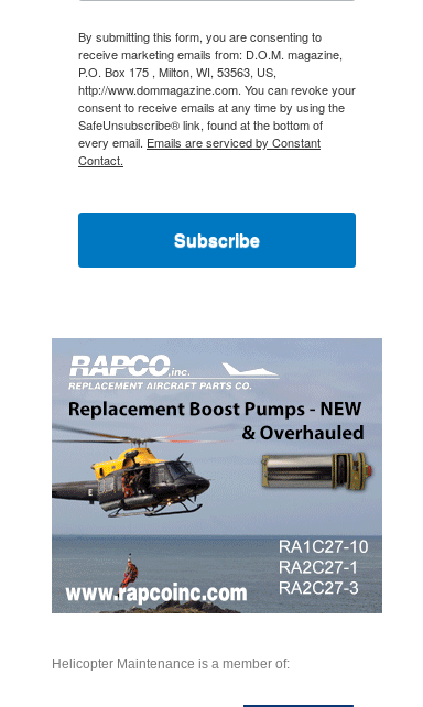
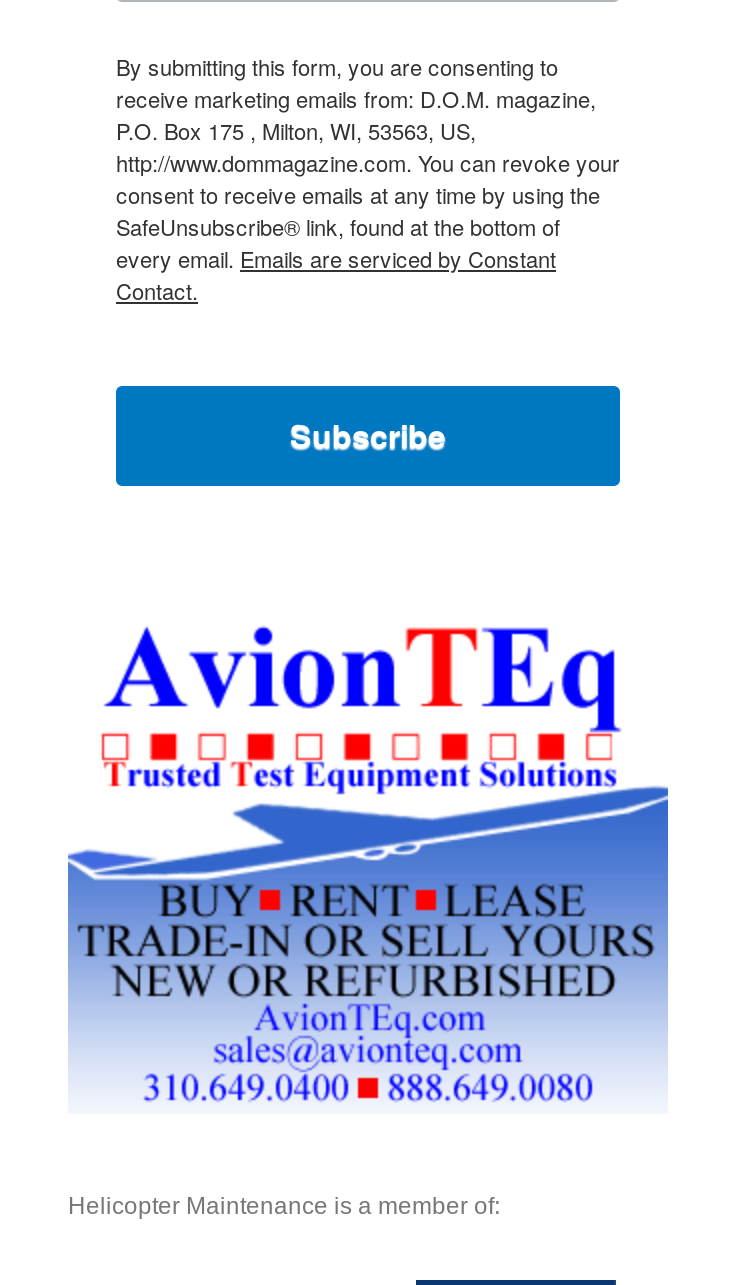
[51,338,383,614] [image] -> [66,616,668,1114] [image]

